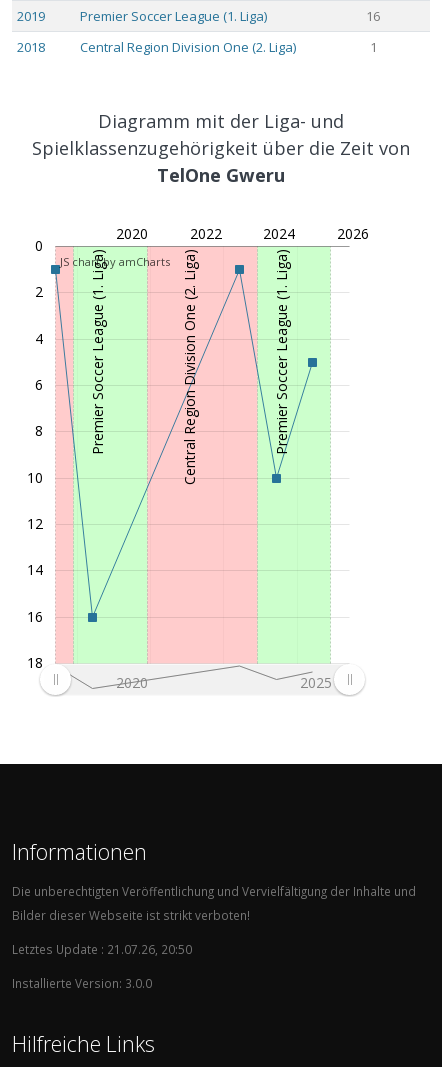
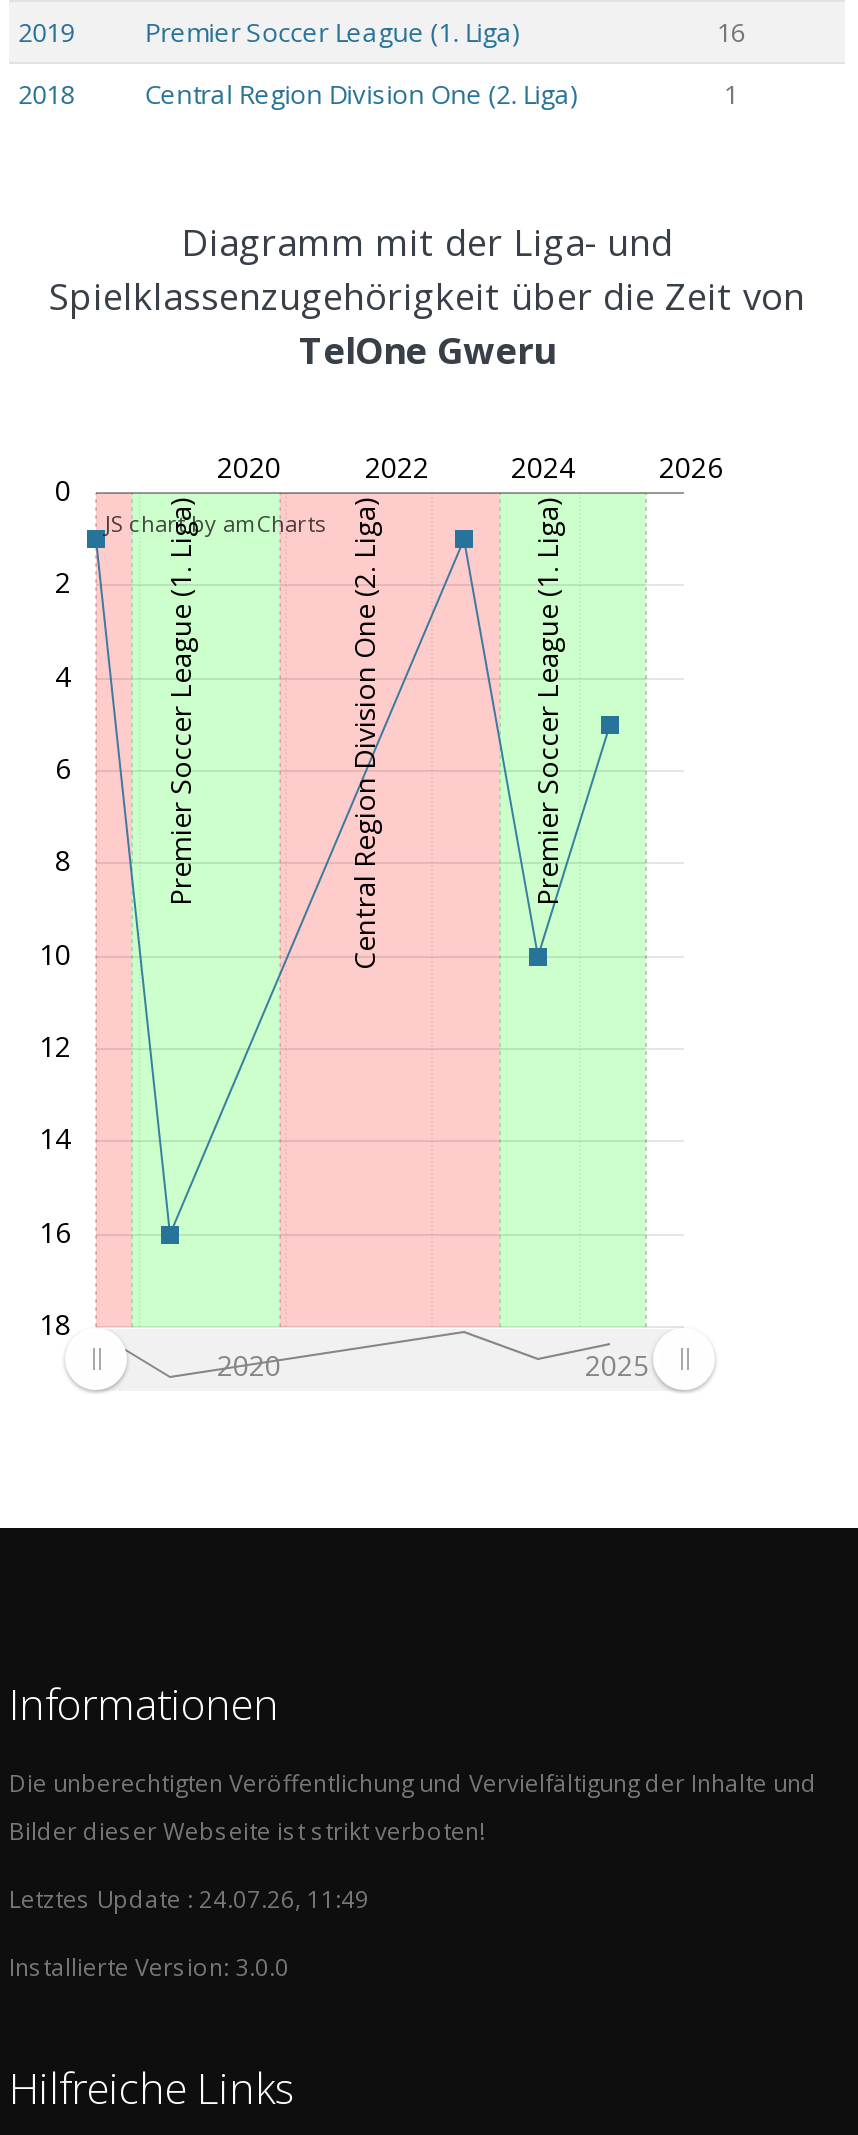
[12,941,192,957] Letztes Update : 21.07.26, 20:50 -> [9,1882,369,1914] Letztes Update : 24.07.26, 11:49

